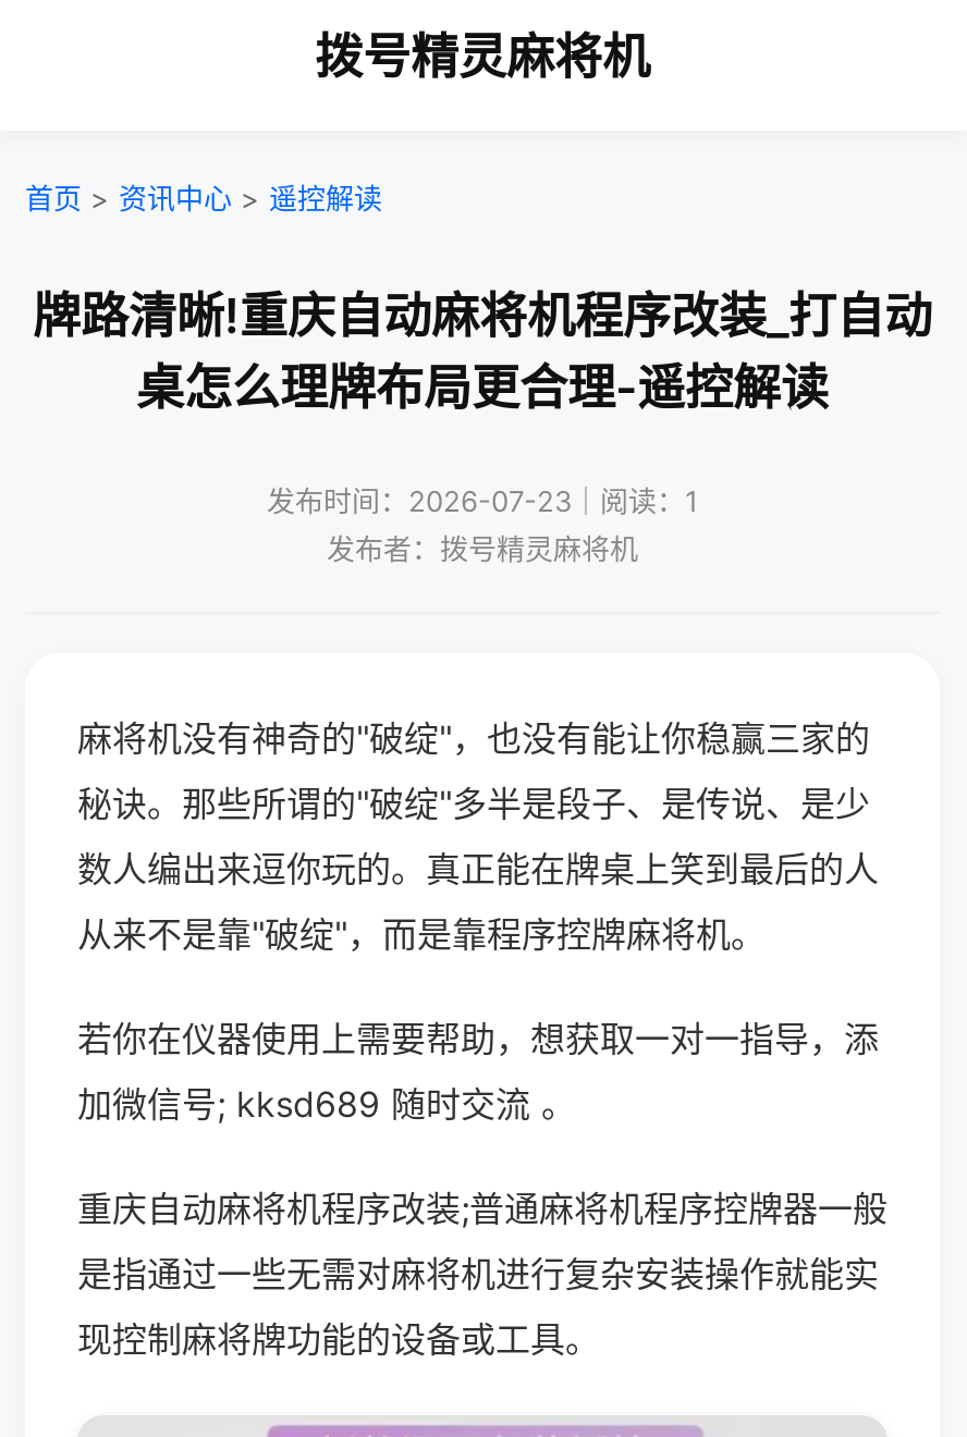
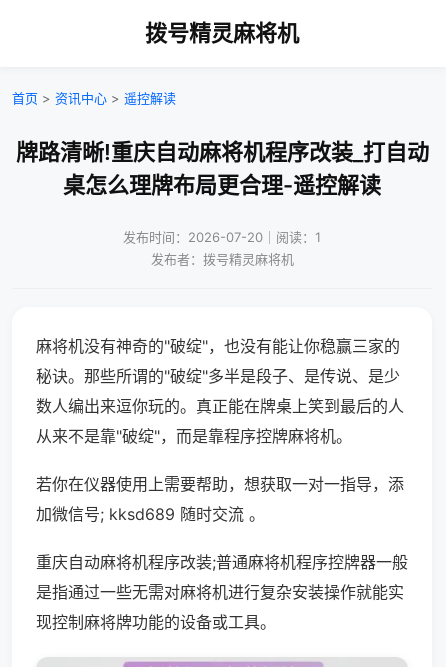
[267,483,698,518] 发布时间：2026-07-23｜阅读：1 -> [123,229,321,245] 发布时间：2026-07-20｜阅读：1

